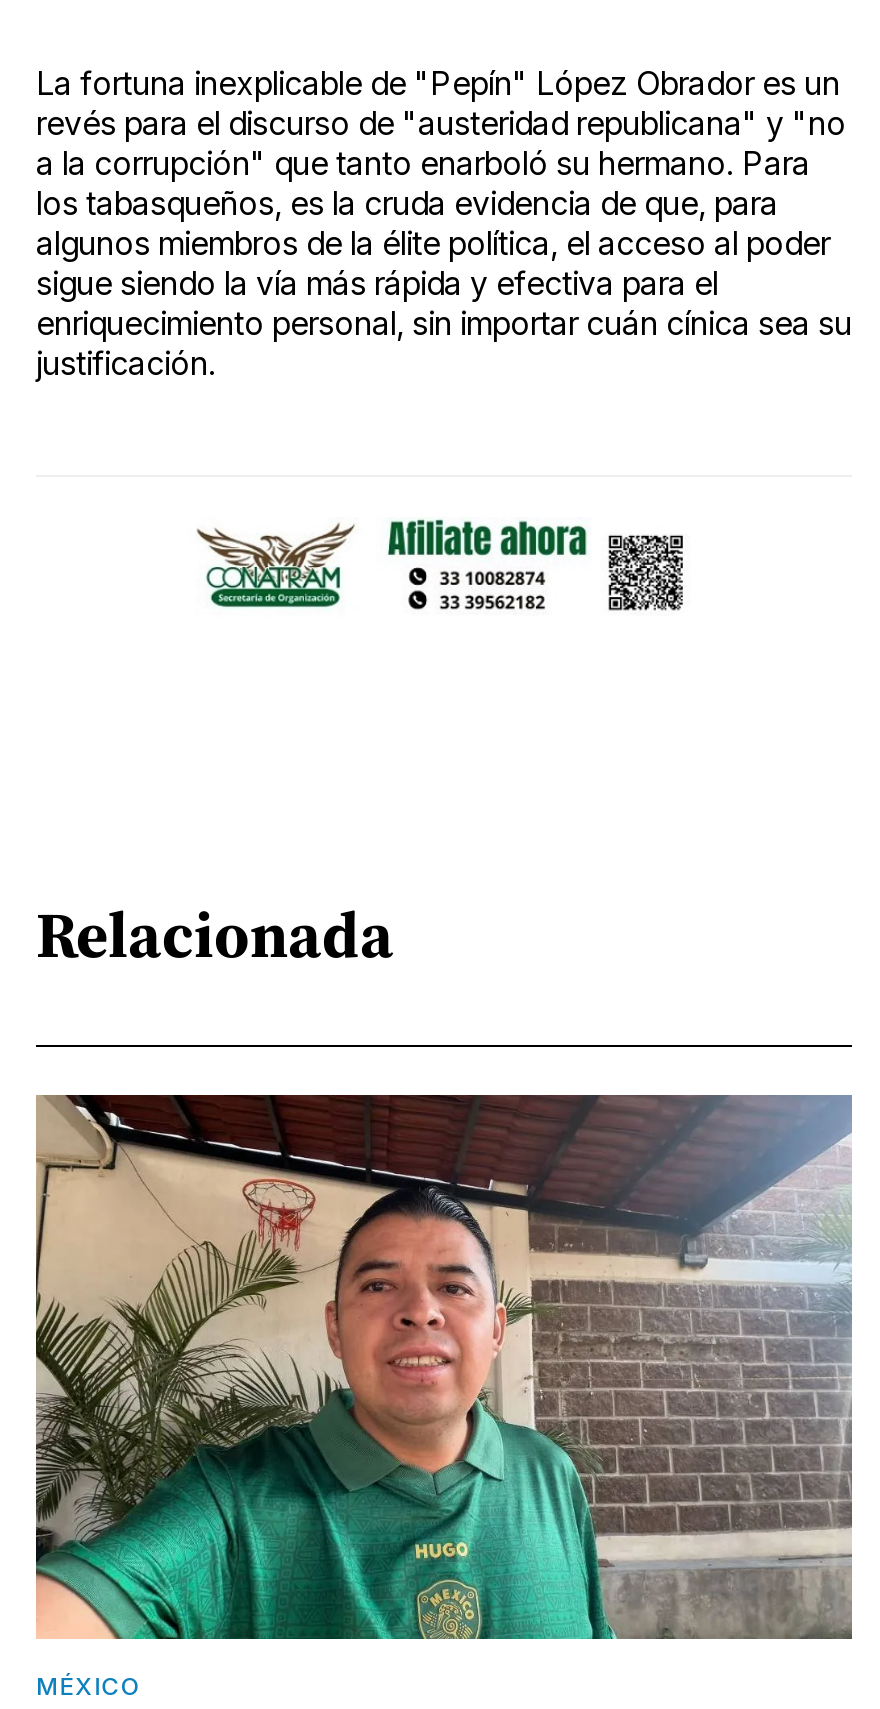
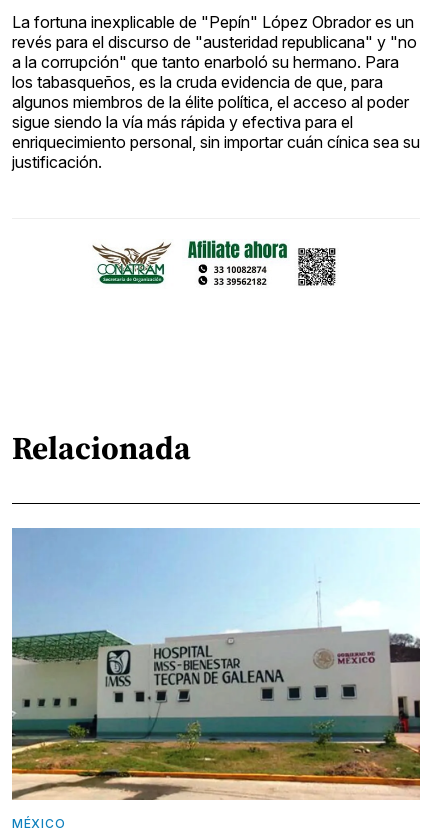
[34,1093,854,1641] [image] -> [11,527,421,801] [image]

